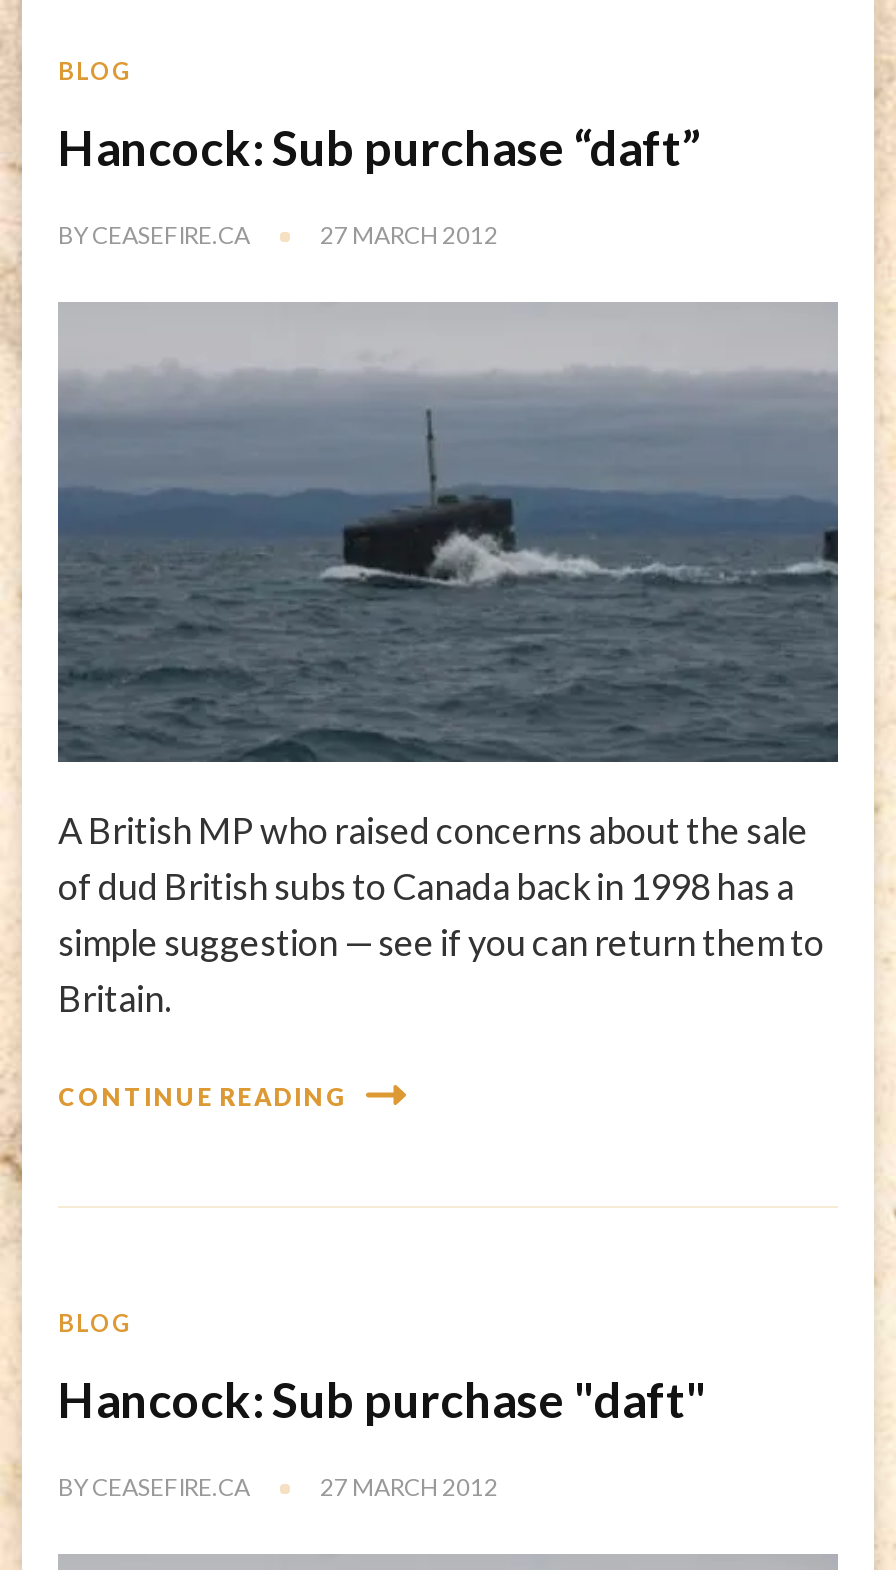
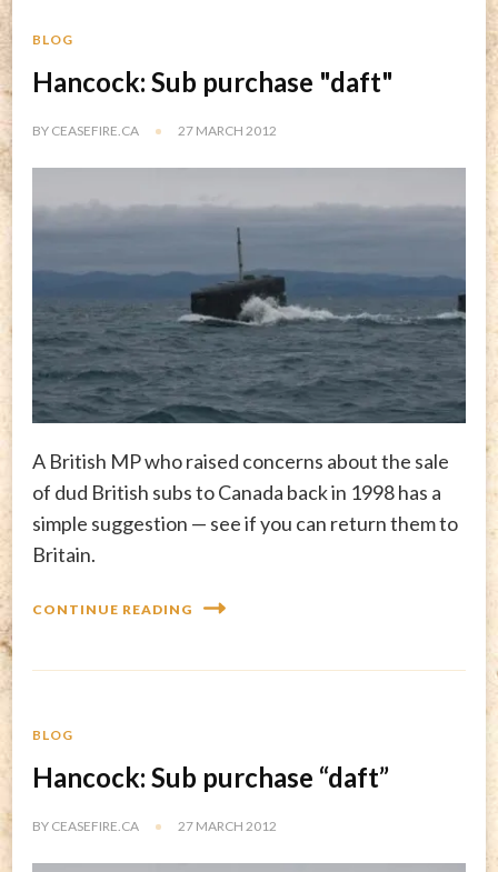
moved [58,118,700,176] -> [32,761,389,794]: Hancock: Sub purchase “daft”
moved [58,1371,708,1429] -> [32,66,394,98]: Hancock: Sub purchase "daft"

